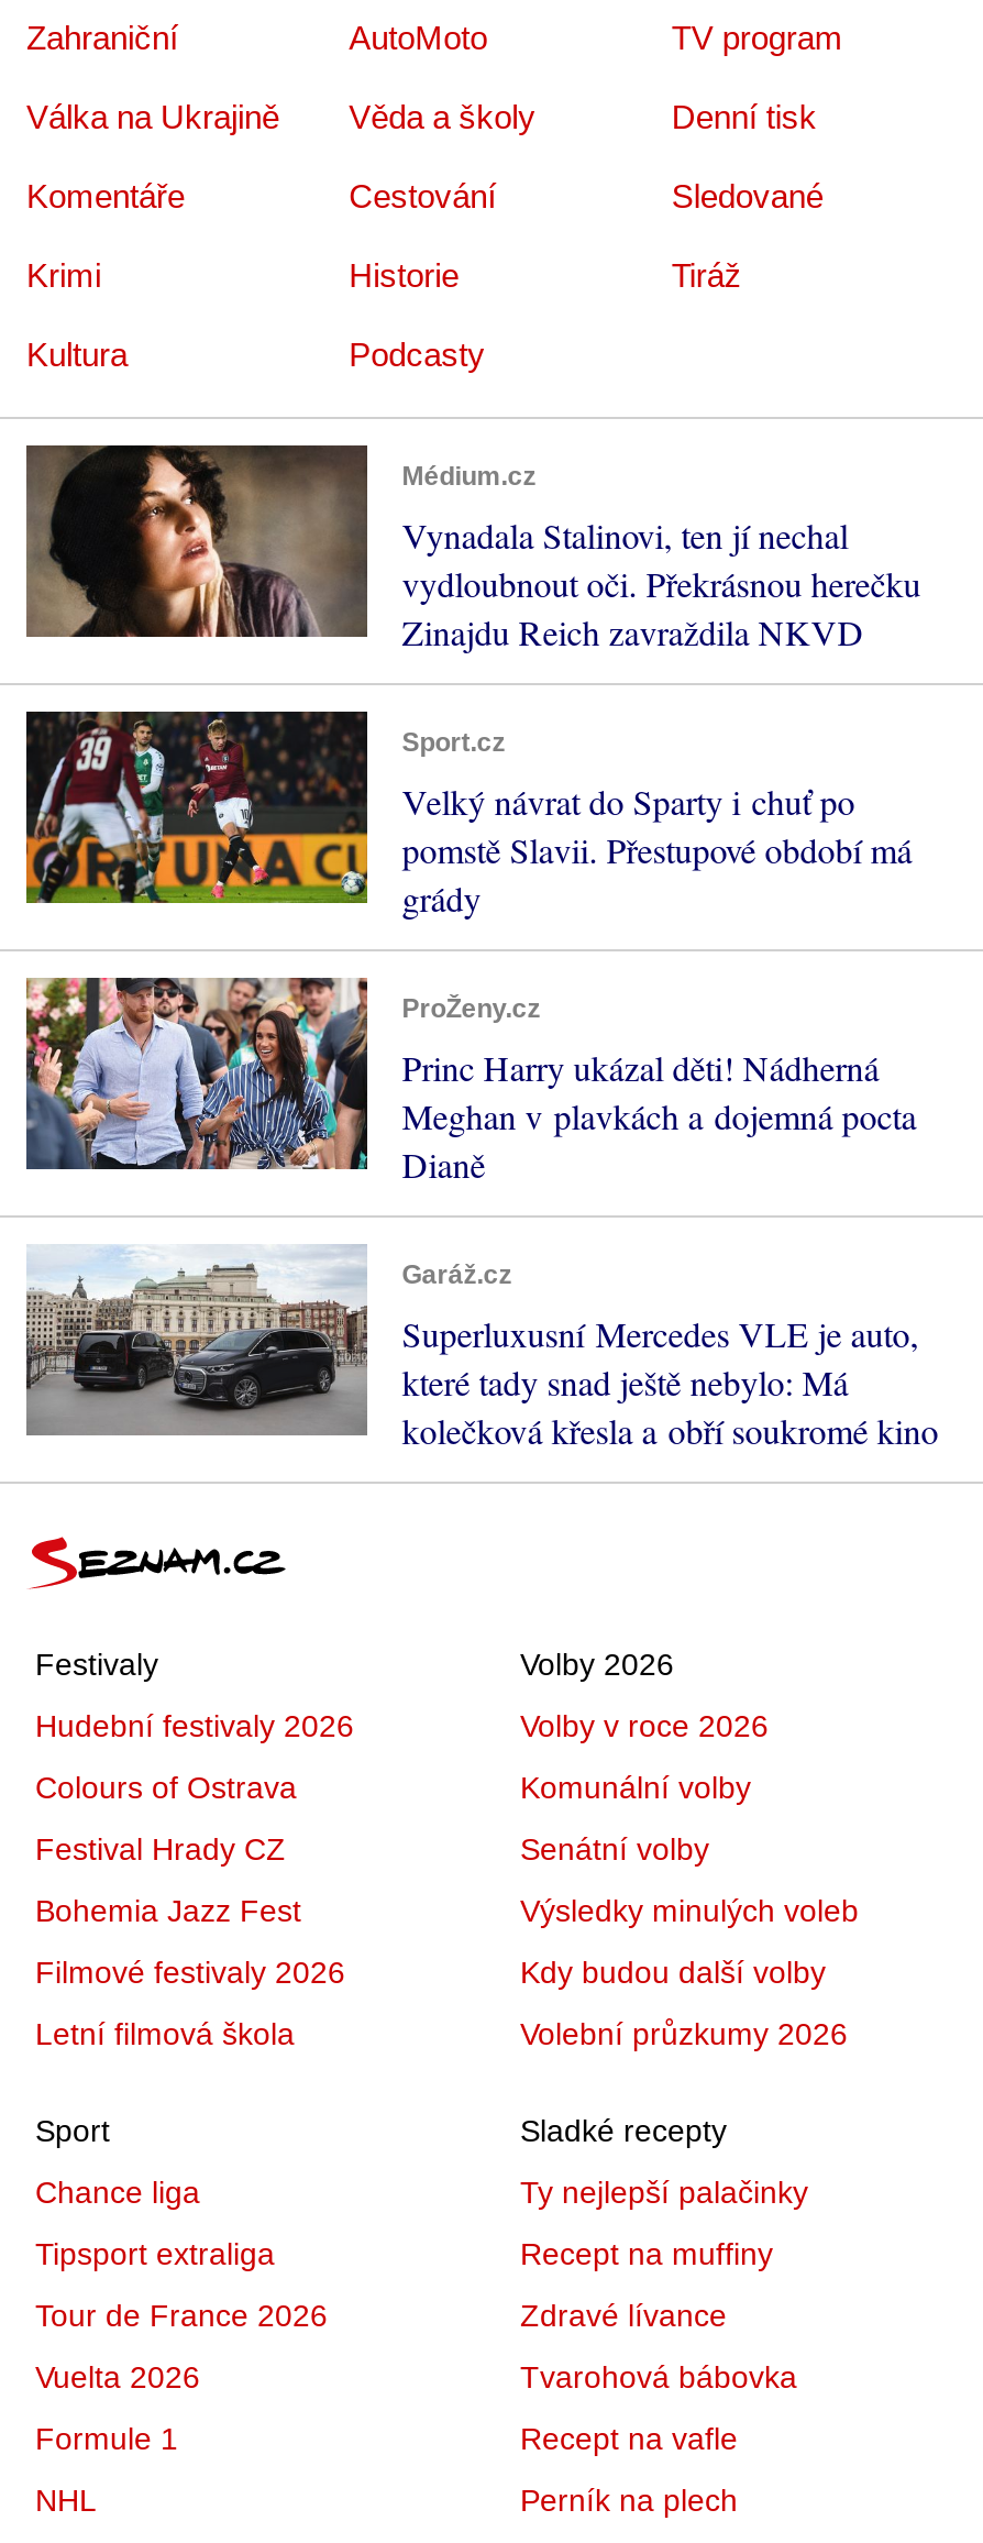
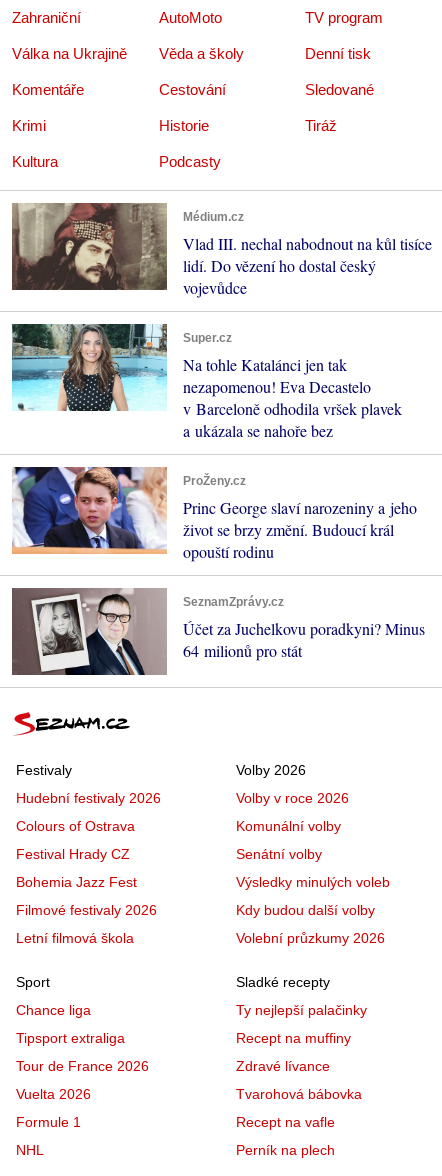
[26,443,921,654] [image] | Vynadala Stalinovi, ten jí nechal | vydloubnout oči. Překrásnou herečku | Zinajdu Reich zavraždila NKVD -> [12,202,432,298] [image] | Vlad III. nechal nabodnout na kůl tisíce | lidí. Do vězení ho dostal český | vojevůdce
[24,709,912,920] [image] | Sport.cz | Velký návrat do Sparty i chuť po | pomstě Slavii. Přestupové období má | grády -> [11,323,402,441] [image] | Super.cz | Na tohle Katalánci jen tak | nezapomenou! Eva Decastelo | v Barceloně odhodila vršek plavek | a ukázala se nahoře bez
[24,976,916,1186] [image] | Princ Harry ukázal děti! Nádherná | Meghan v plavkách a dojemná pocta | Dianě -> [11,466,417,562] [image] | Princ George slaví narozeniny a jeho | život se brzy změní. Budoucí král | opouští rodinu
[26,1244,938,1453] [image] | Garáž.cz | Superluxusní Mercedes VLE je auto, | které tady snad ještě nebylo: Má | kolečková křesla a obří soukromé kino -> [11,587,425,676] [image] | SeznamZprávy.cz | Účet za Juchelkovu poradkyni? Minus | 64 milionů pro stát

